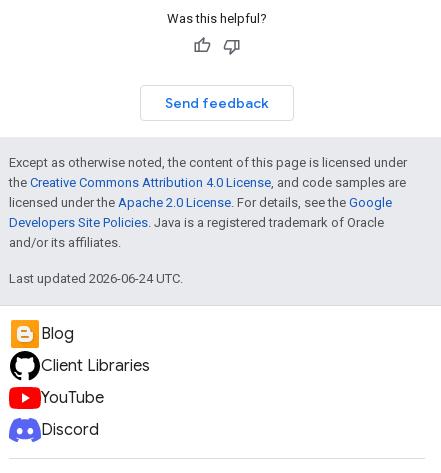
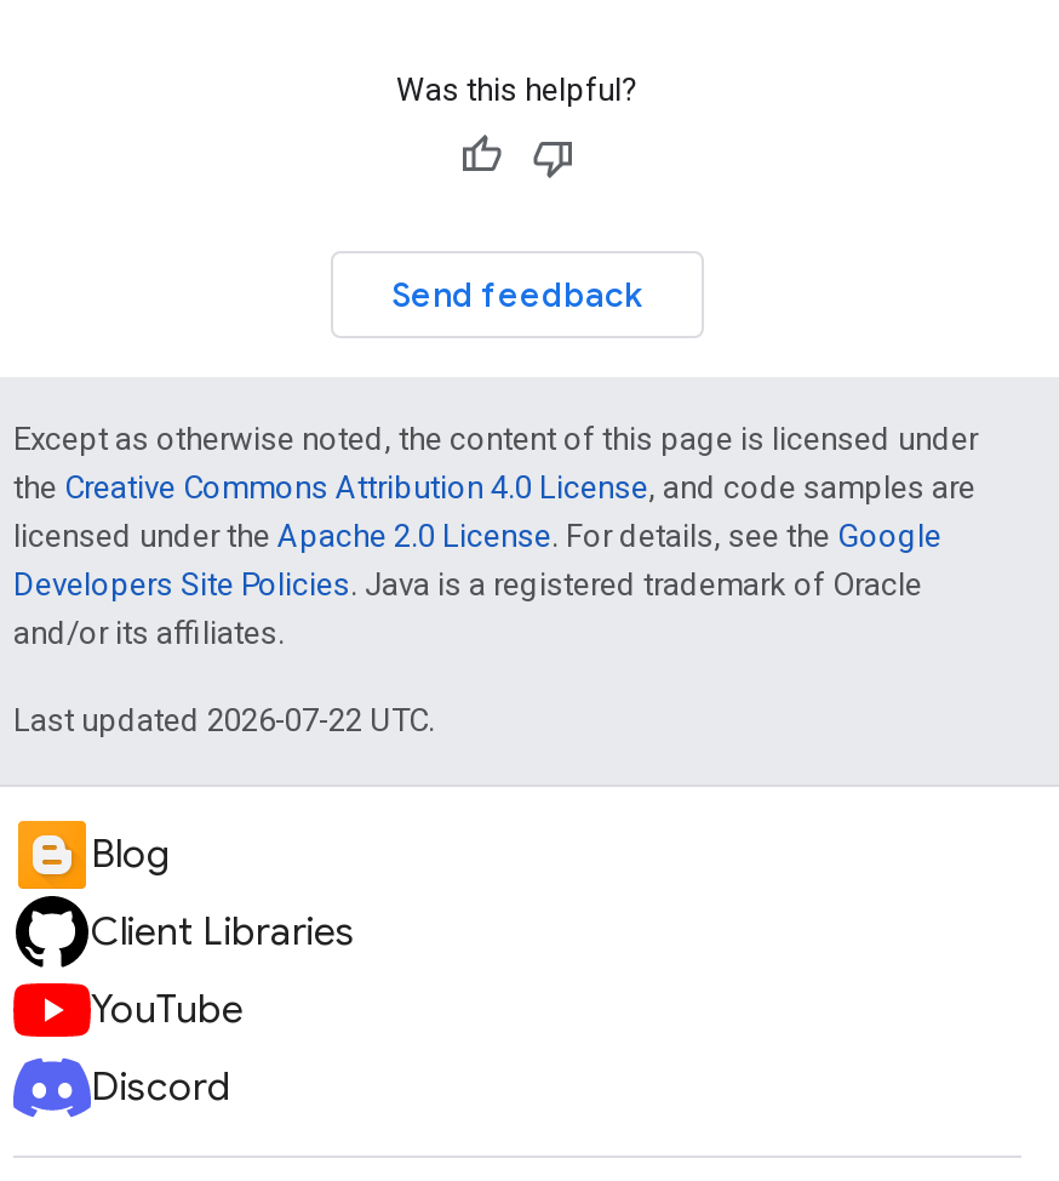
[9,271,183,286] Last updated 2026-06-24 UTC. -> [13,702,435,738] Last updated 2026-07-22 UTC.

